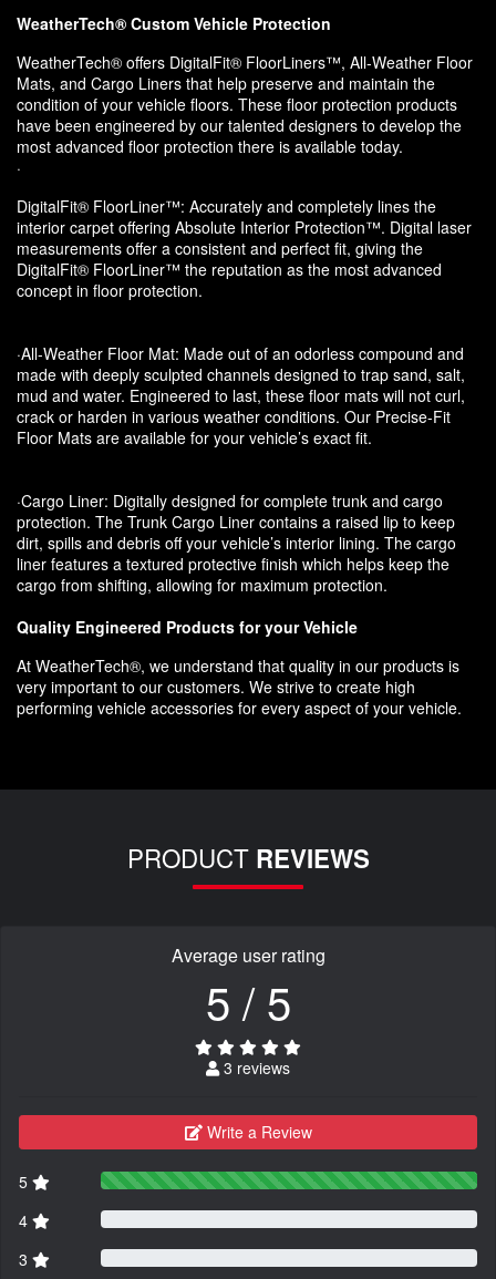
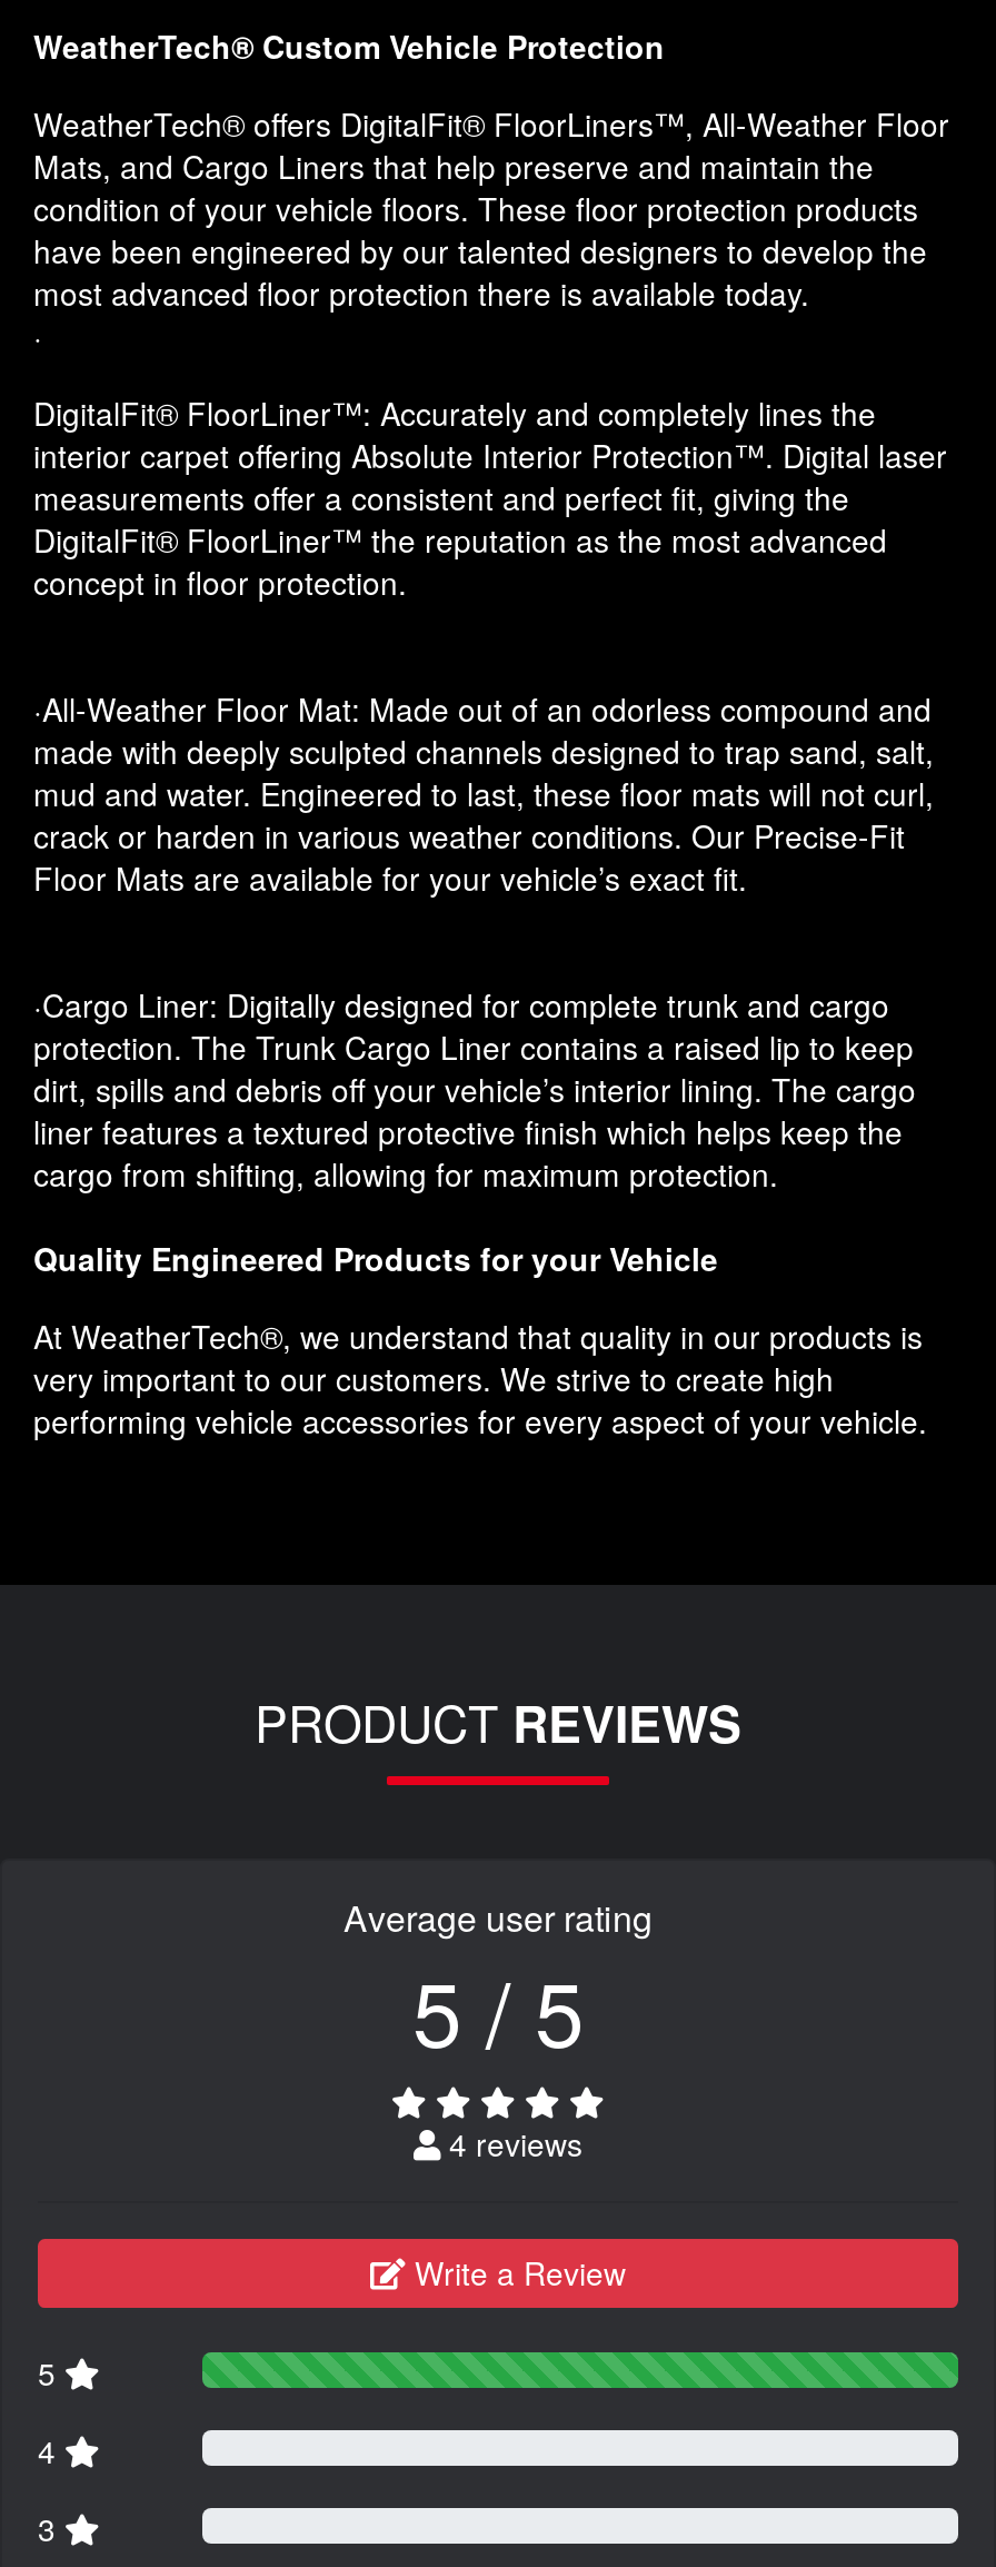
[219,1057,290,1079] 3 reviews -> [440,2121,582,2166] 4 reviews

